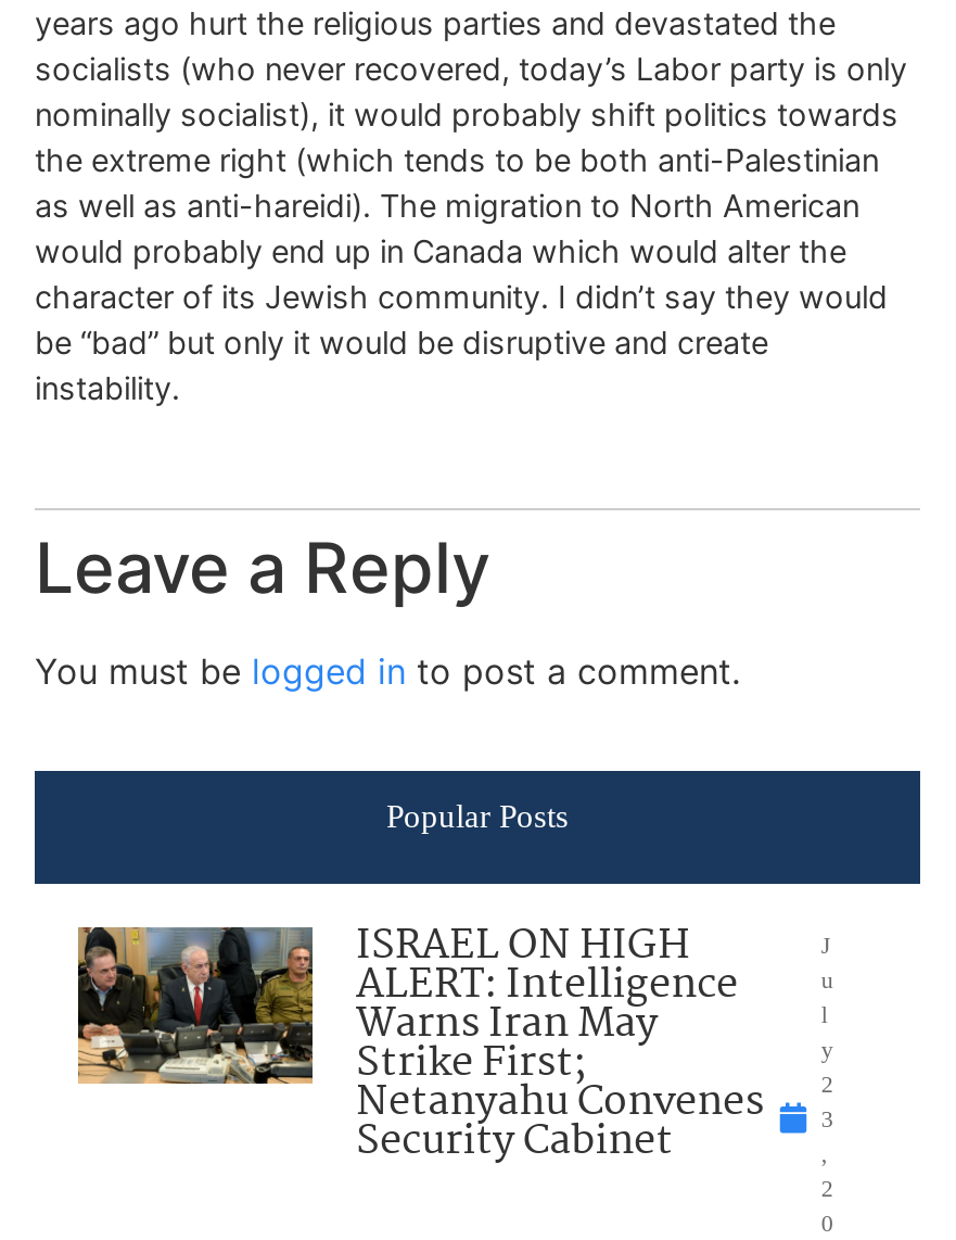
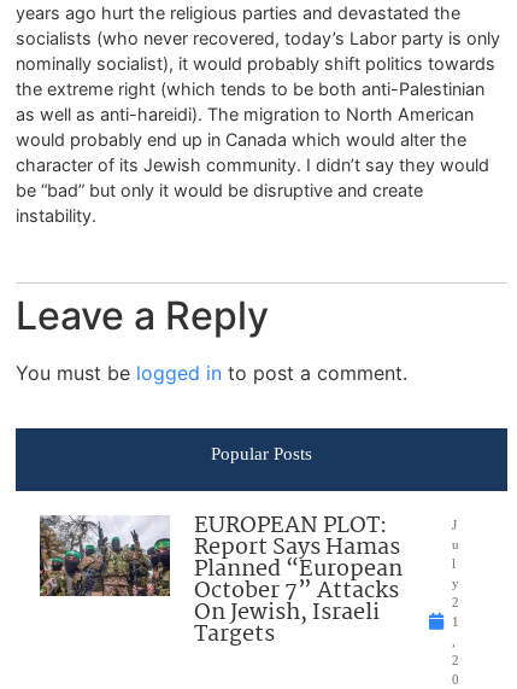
[76,914,764,1174] [image] | ISRAEL ON HIGH | ALERT: Intelligence | Warns Iran May | Strike First; | Netanyahu Convenes | Security Cabinet -> [39,508,403,652] [image] | EUROPEAN PLOT: | Report Says Hamas | Planned “European | October 7” Attacks | On Jewish, Israeli | Targets
[821,1105,834,1131] 3 -> [452,614,459,628] 1

